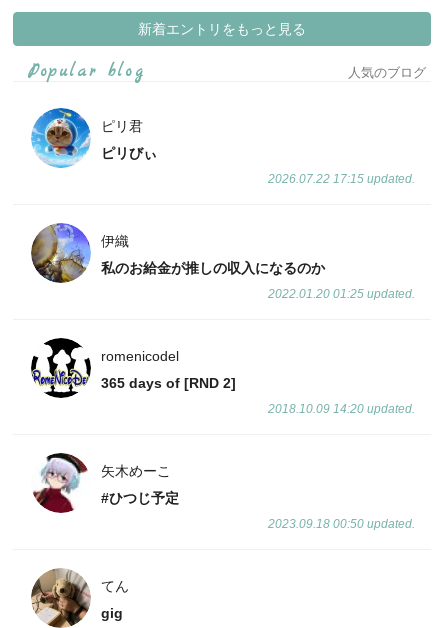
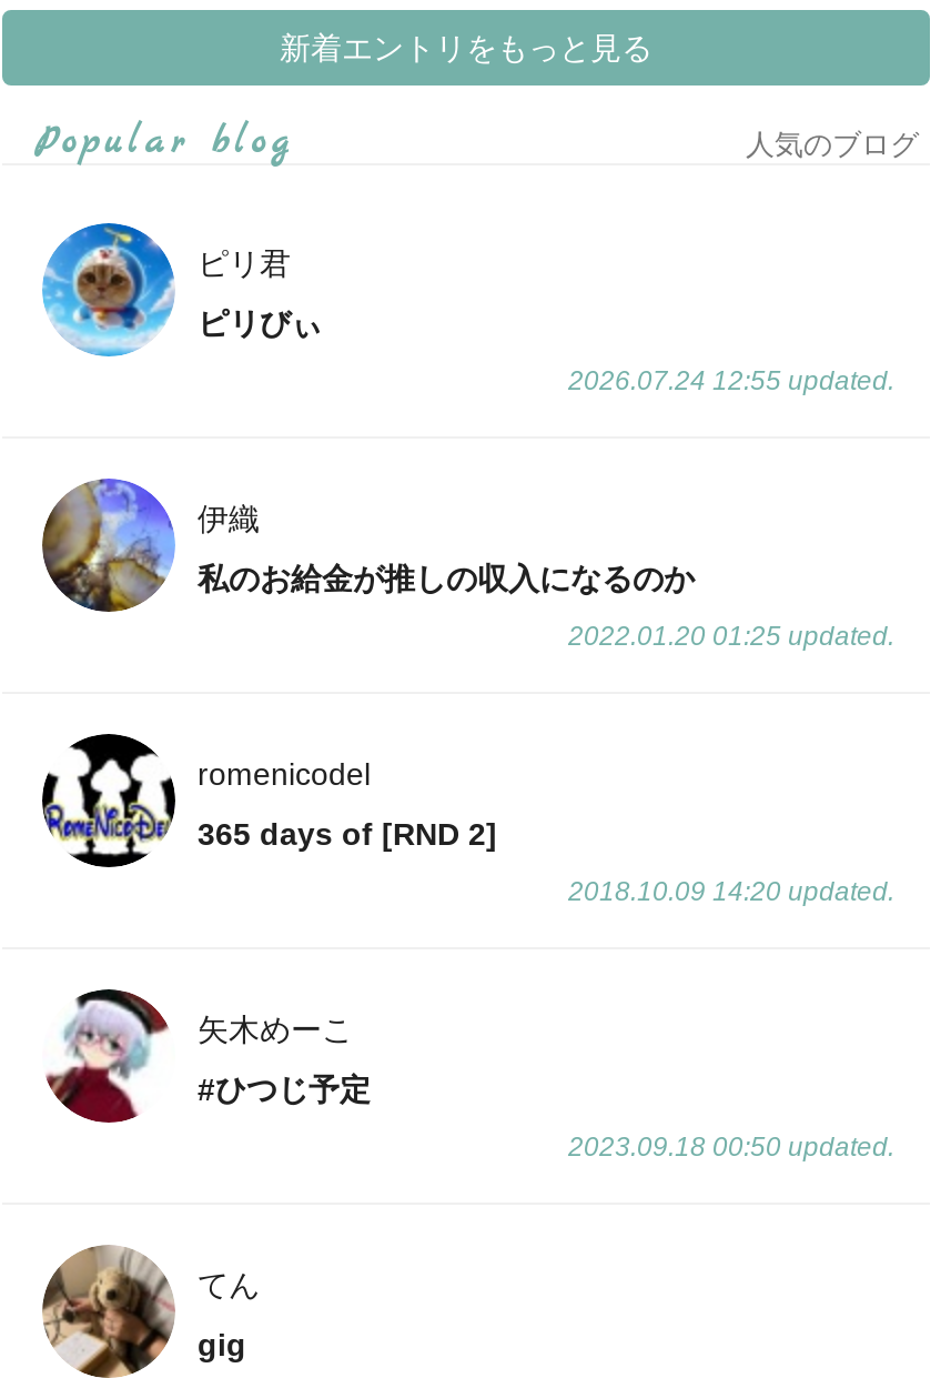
[268,172,415,186] 2026.07.22 17:15 updated. -> [568,365,894,396] 2026.07.24 12:55 updated.

